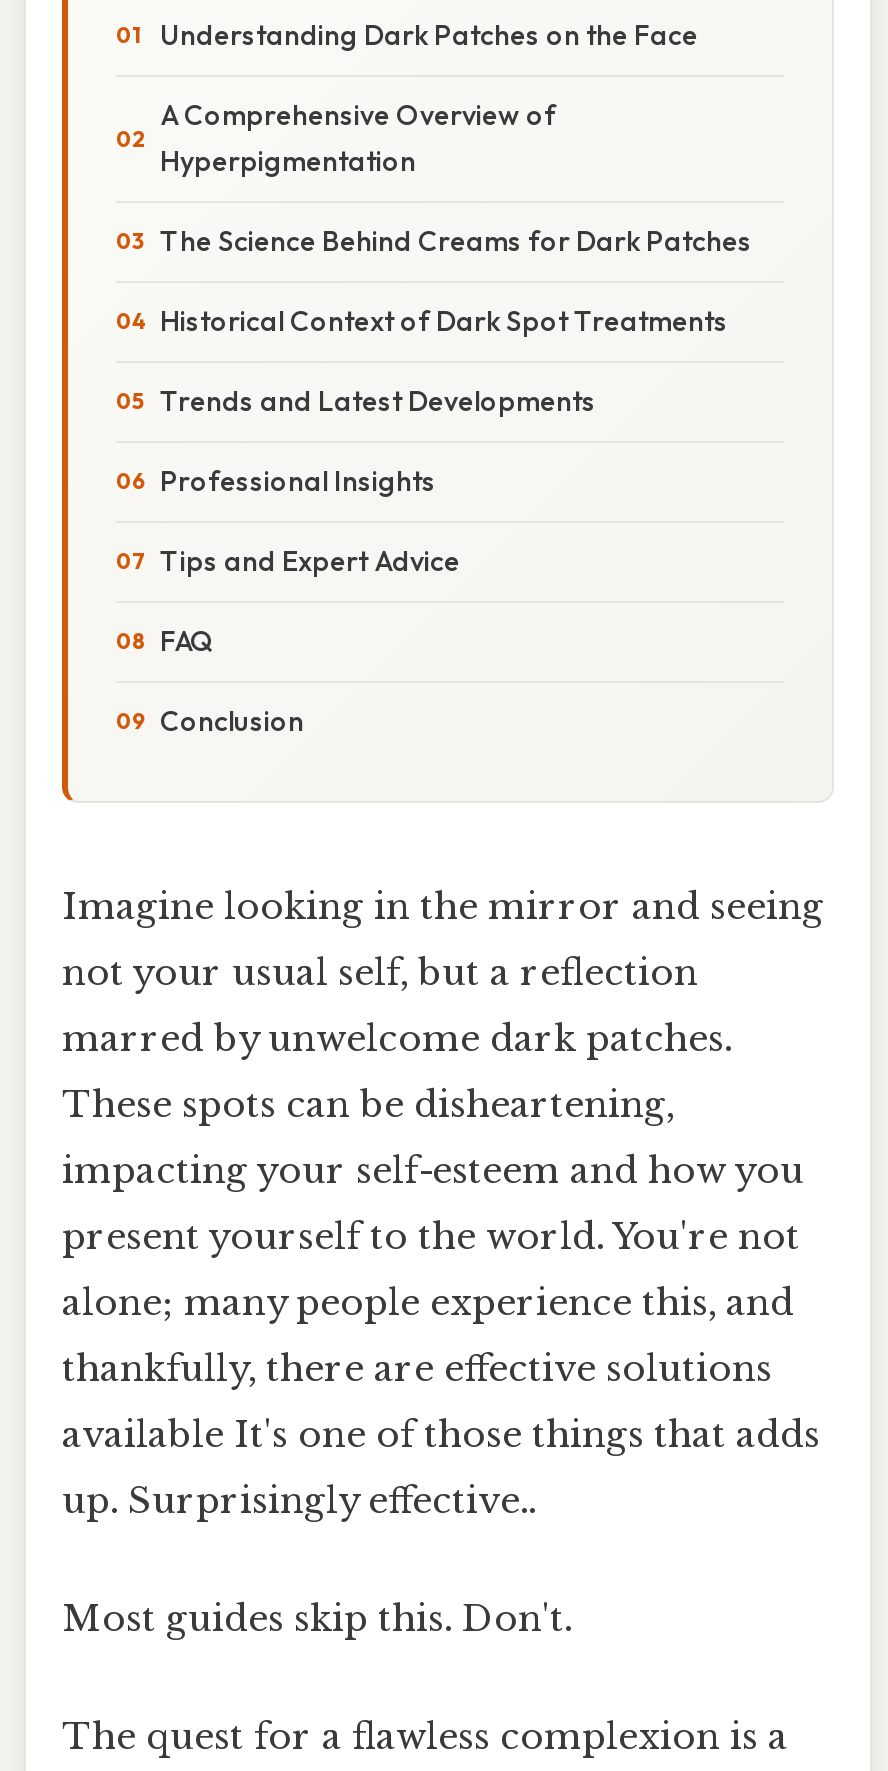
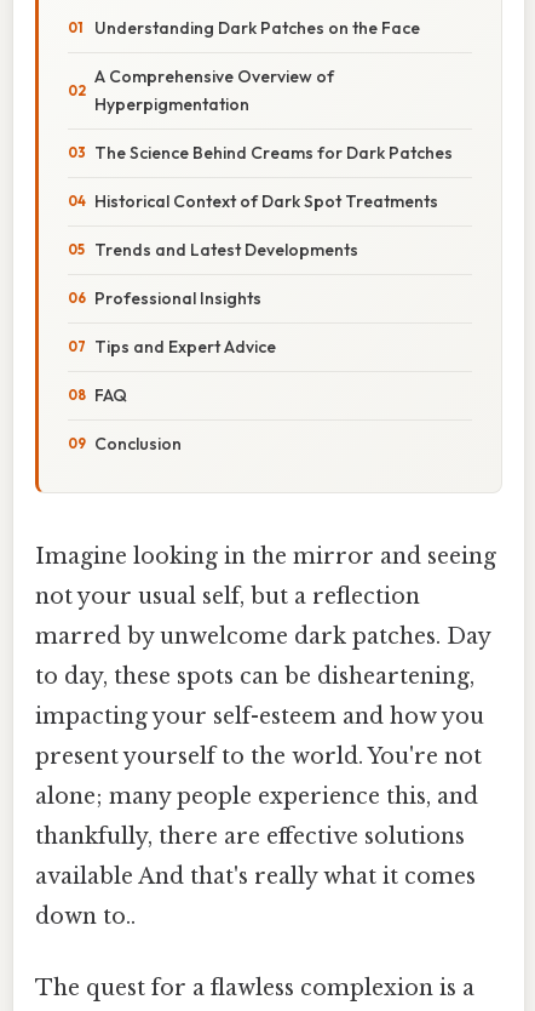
[62,1017,732,1061] marred by unwelcome dark patches. -> [35,623,490,650] marred by unwelcome dark patches. Day
[62,1083,674,1127] These spots can be disheartening, -> [35,663,474,690] to day, these spots can be disheartening,
[62,1413,820,1641] available It's one of those things that adds | up. Surprisingly effective.. | Most guides skip this. Don't. -> [35,863,476,930] available And that's really what it comes | down to..

